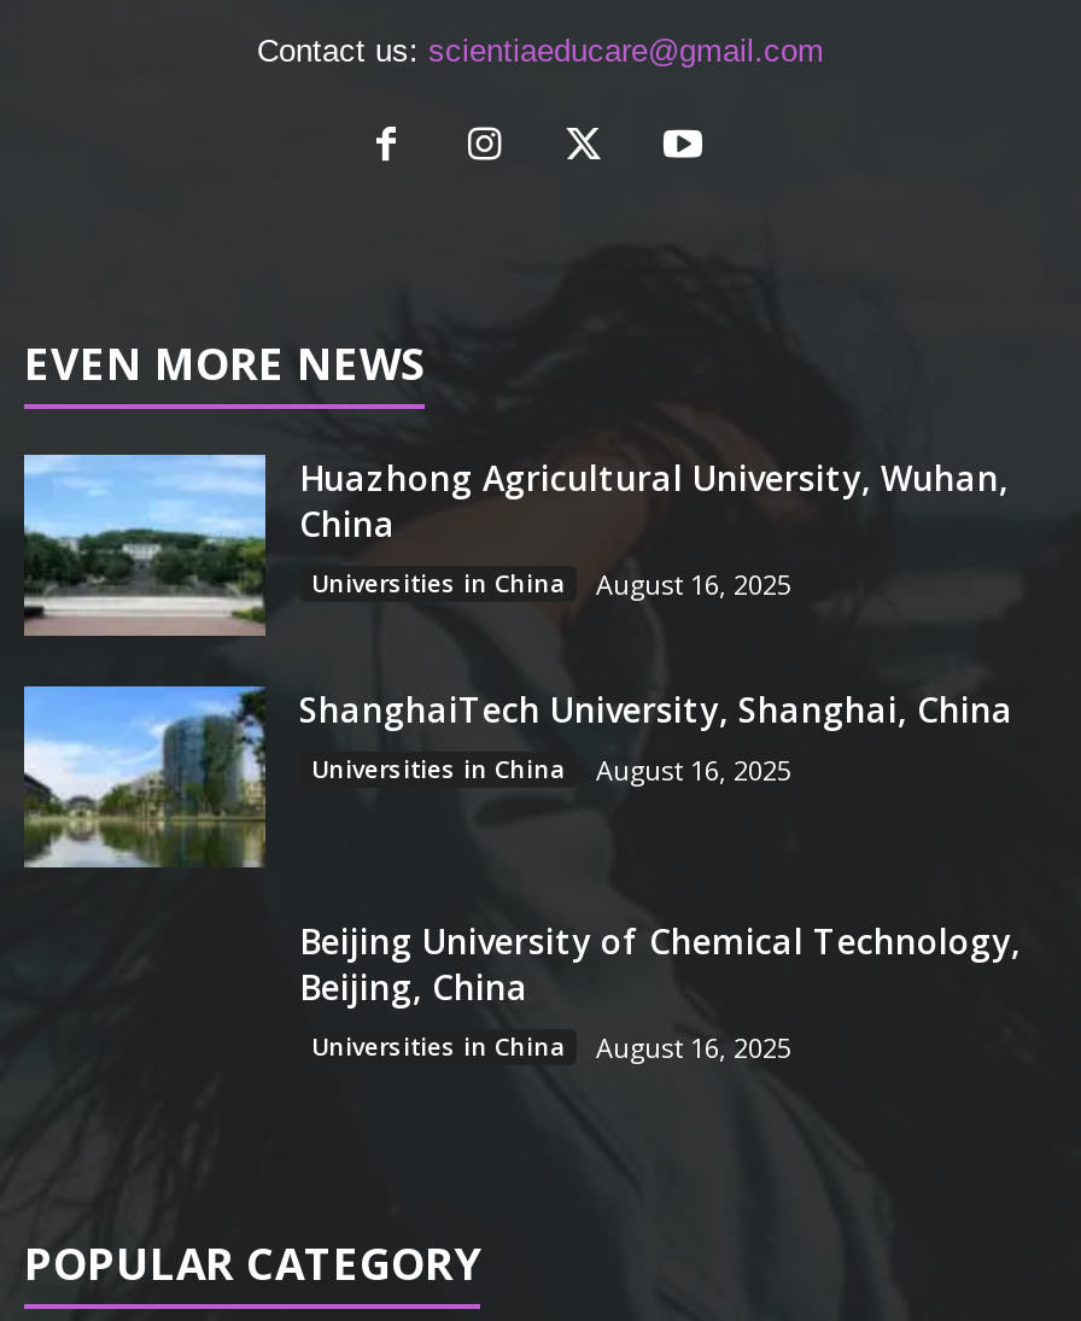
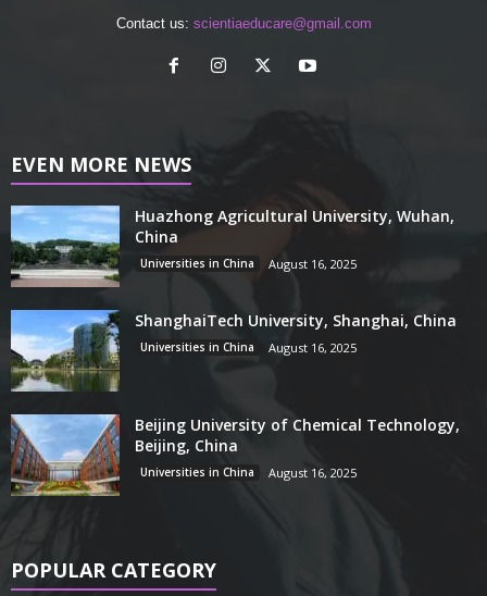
none -> [10,413,121,497] [image]

